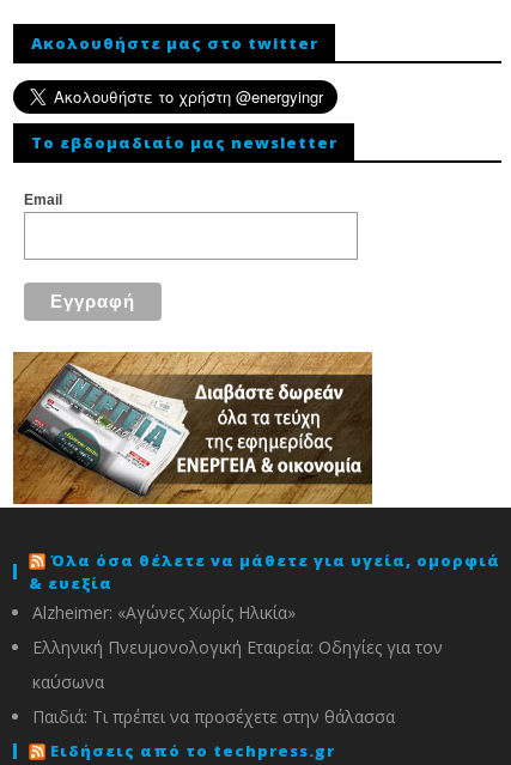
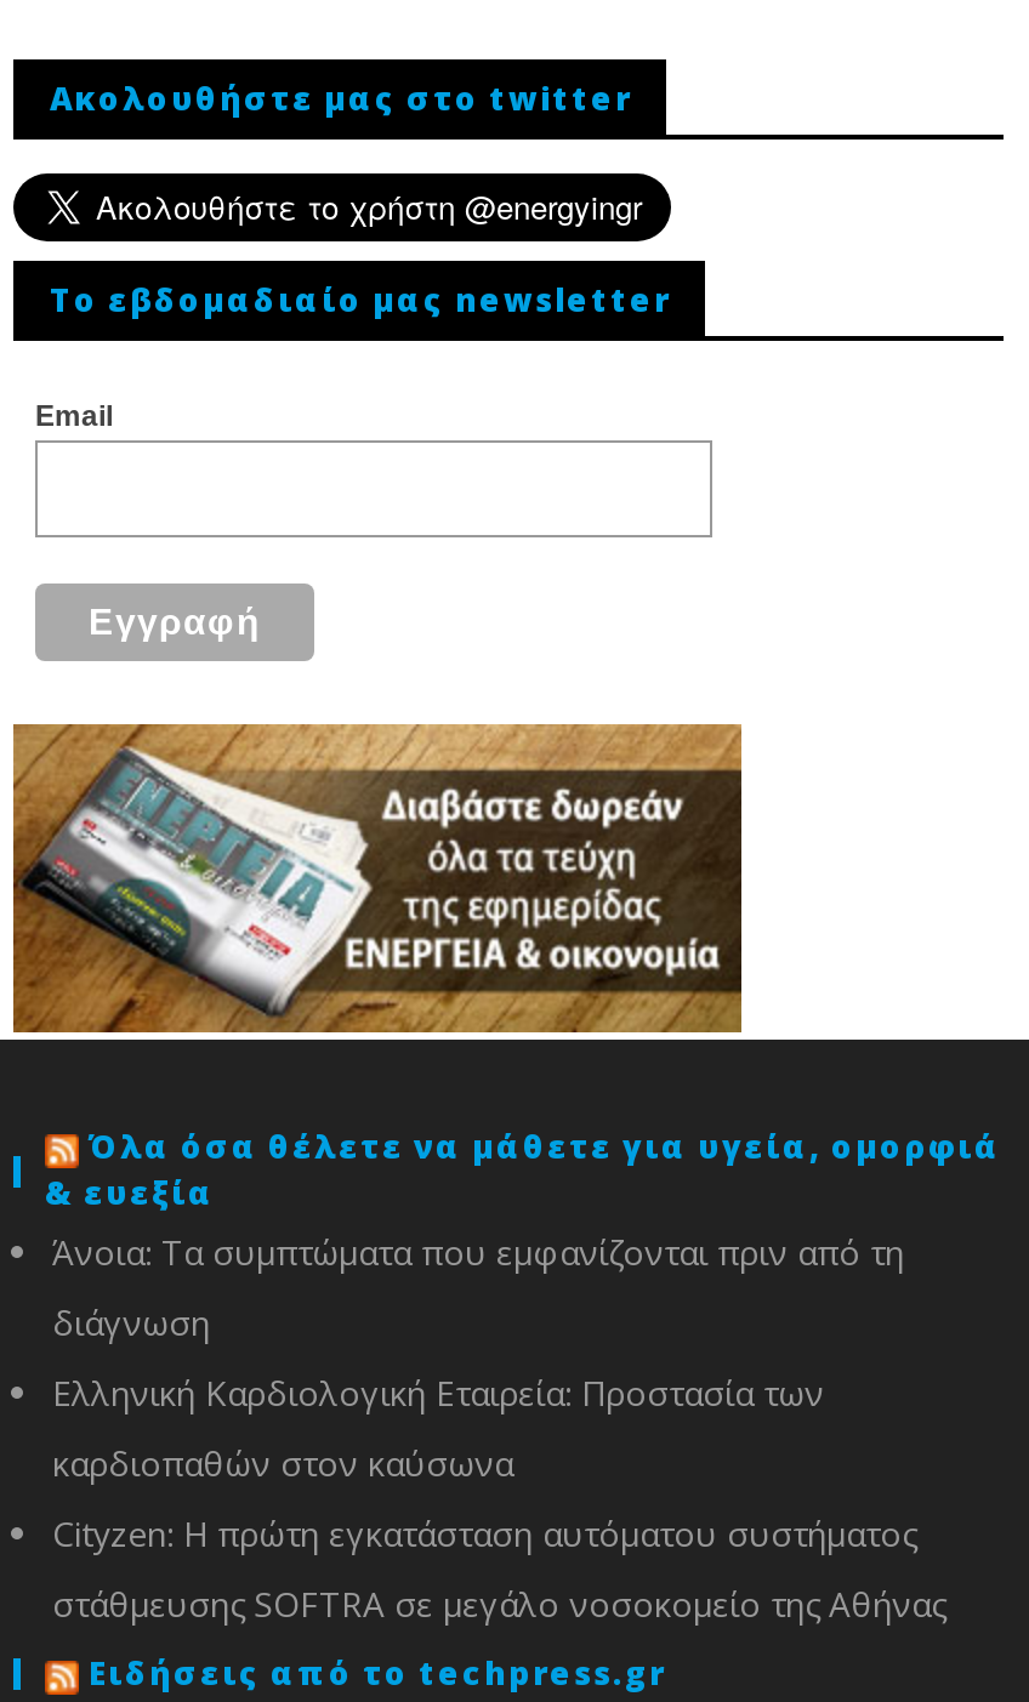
[32,601,443,728] Alzheimer: «Αγώνες Χωρίς Ηλικία» | Ελληνική Πνευμονολογική Εταιρεία: Oδηγίες για τον | καύσωνα | Παιδιά: Tι πρέπει να προσέχετε στην θάλασσα -> [52,1228,945,1626] Άνοια: Τα συμπτώματα που εμφανίζονται πριν από τη | διάγνωση | Ελληνική Καρδιολογική Εταιρεία: Προστασία των | καρδιοπαθών στον καύσωνα | Cityzen: H πρώτη εγκατάσταση αυτόματου συστήματος | στάθμευσης SOFTRA σε μεγάλο νοσοκομείo της Αθήνας

